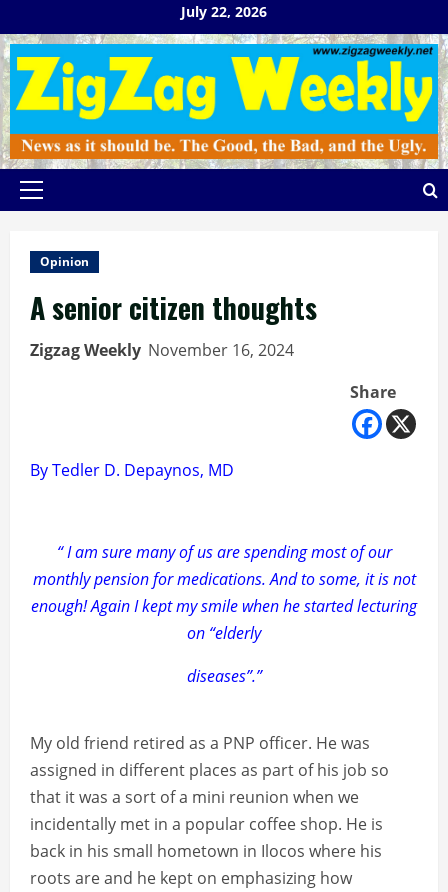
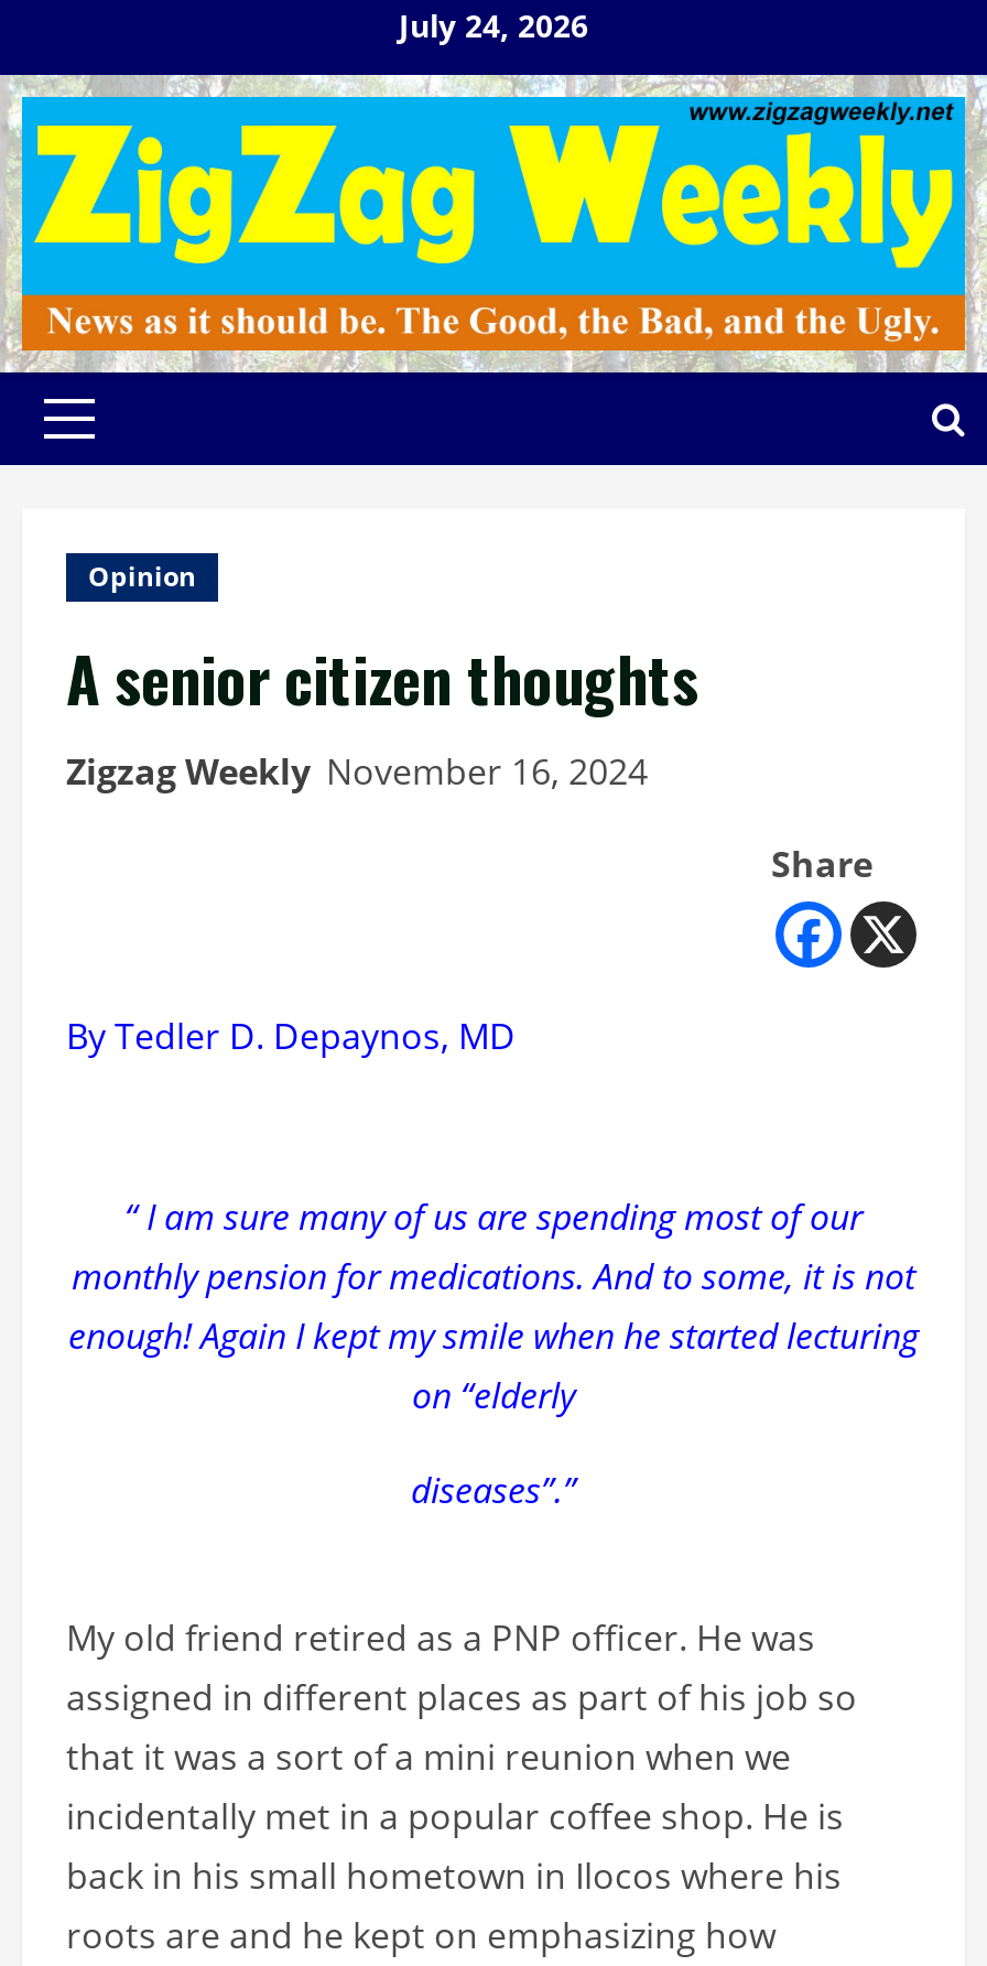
[181,2,267,21] July 22, 2026 -> [399,4,588,46] July 24, 2026

